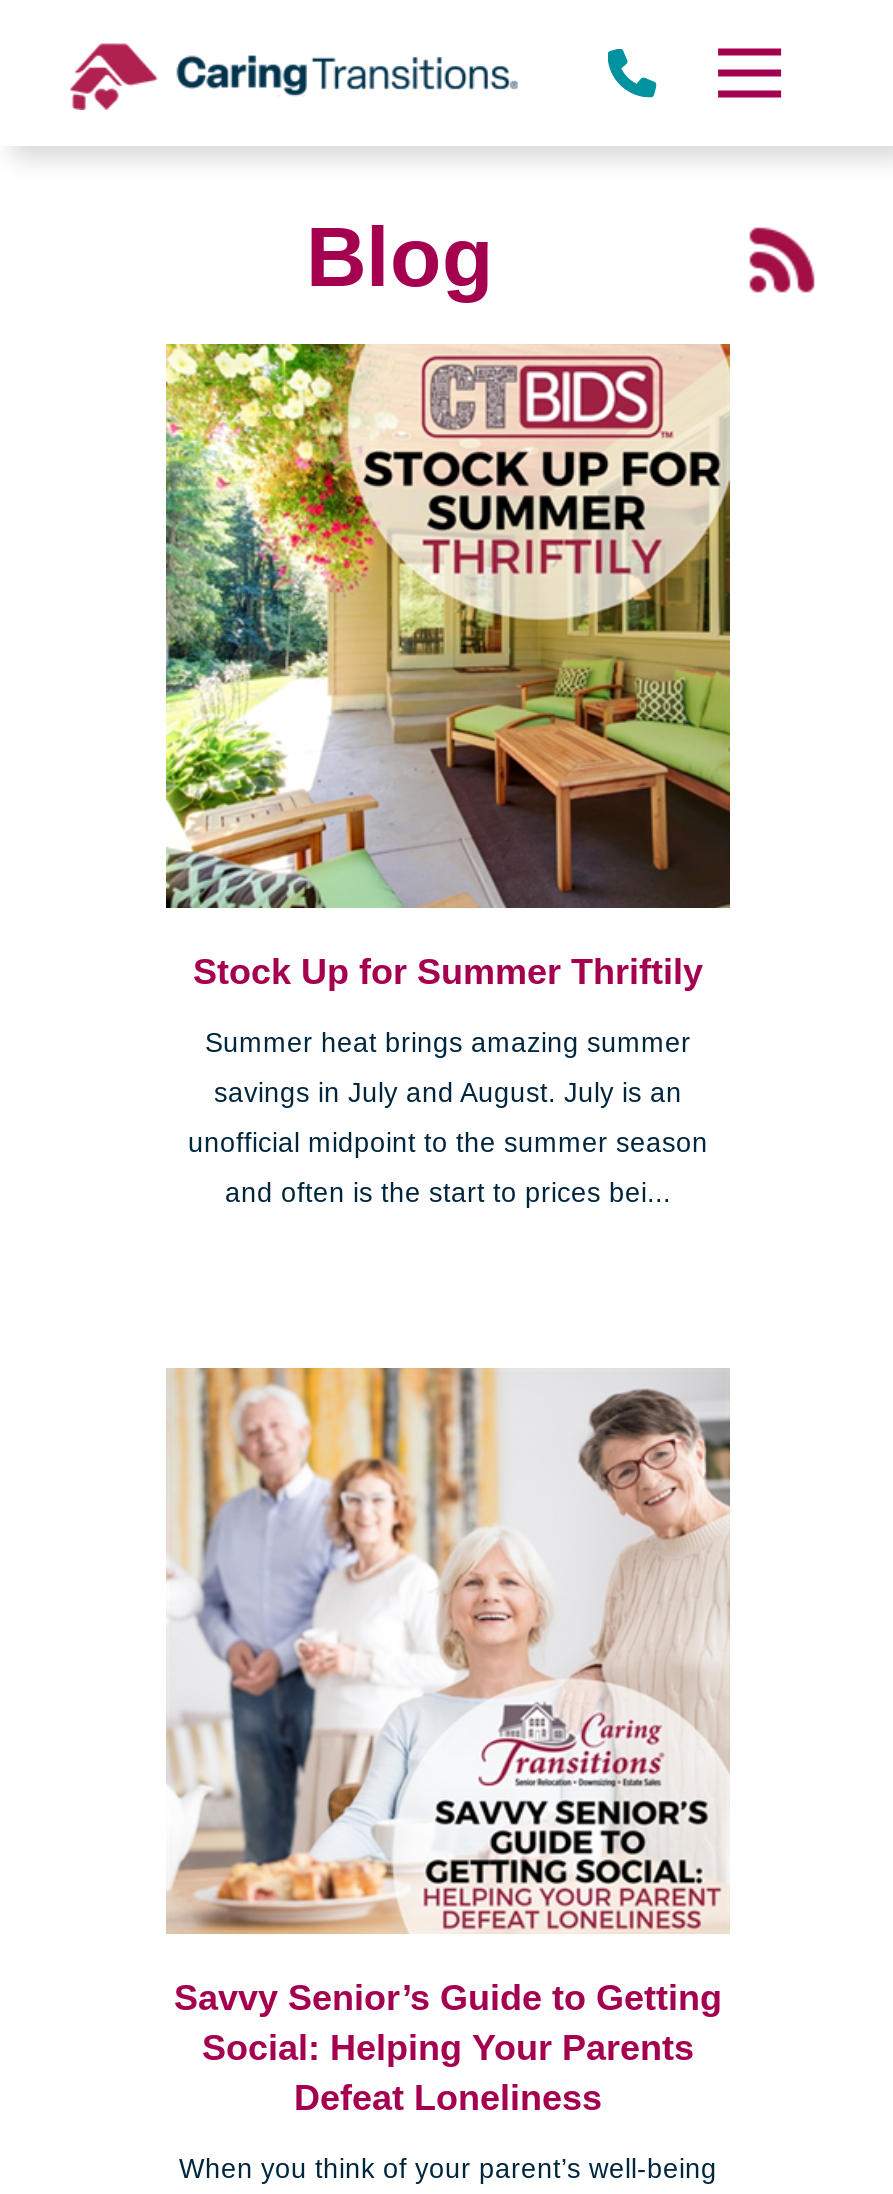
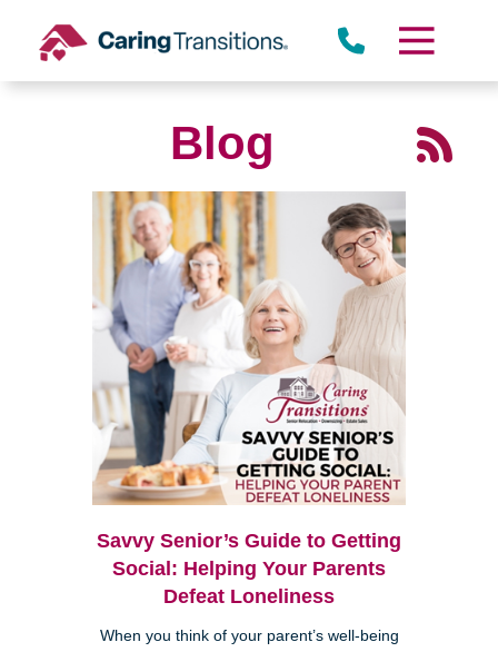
[164,342,732,1209] [image] | Stock Up for Summer Thriftily | Summer heat brings amazing summer | savings in July and August. July is an | unofficial midpoint to the summer season | and often is the start to prices bei... -> none

